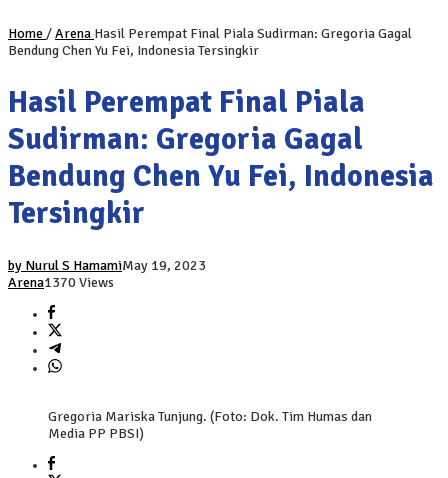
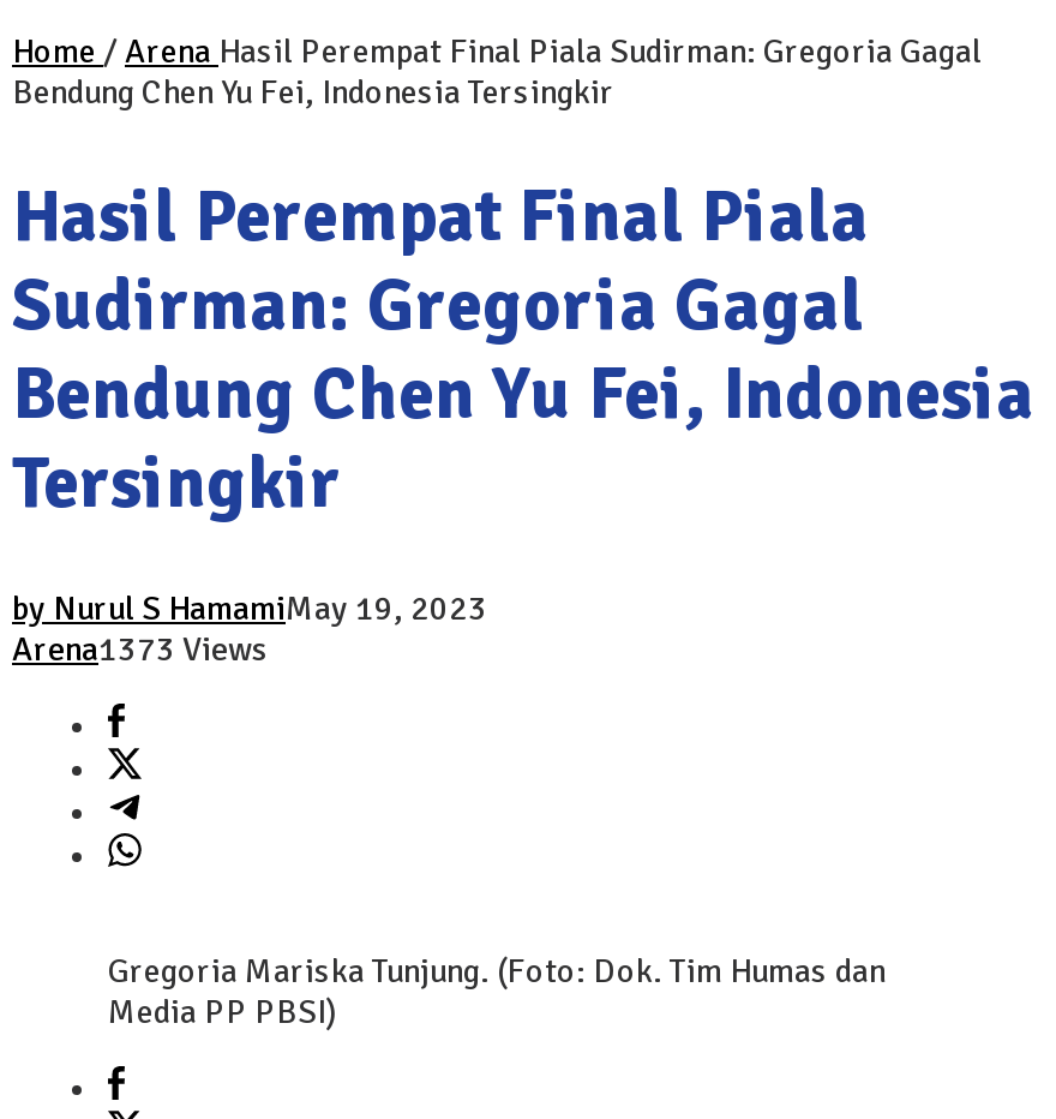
[8,274,114,291] Arena1370 Views -> [12,629,266,670] Arena1373 Views

